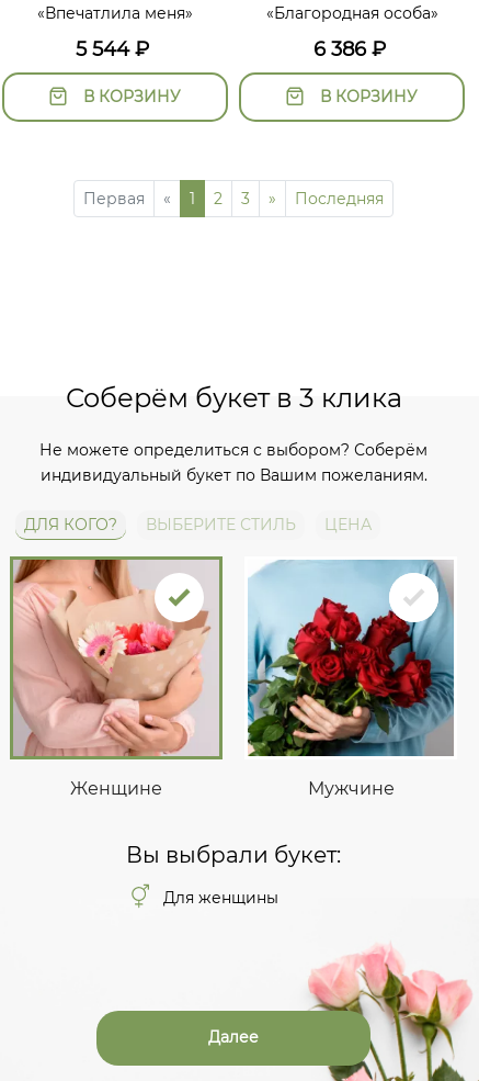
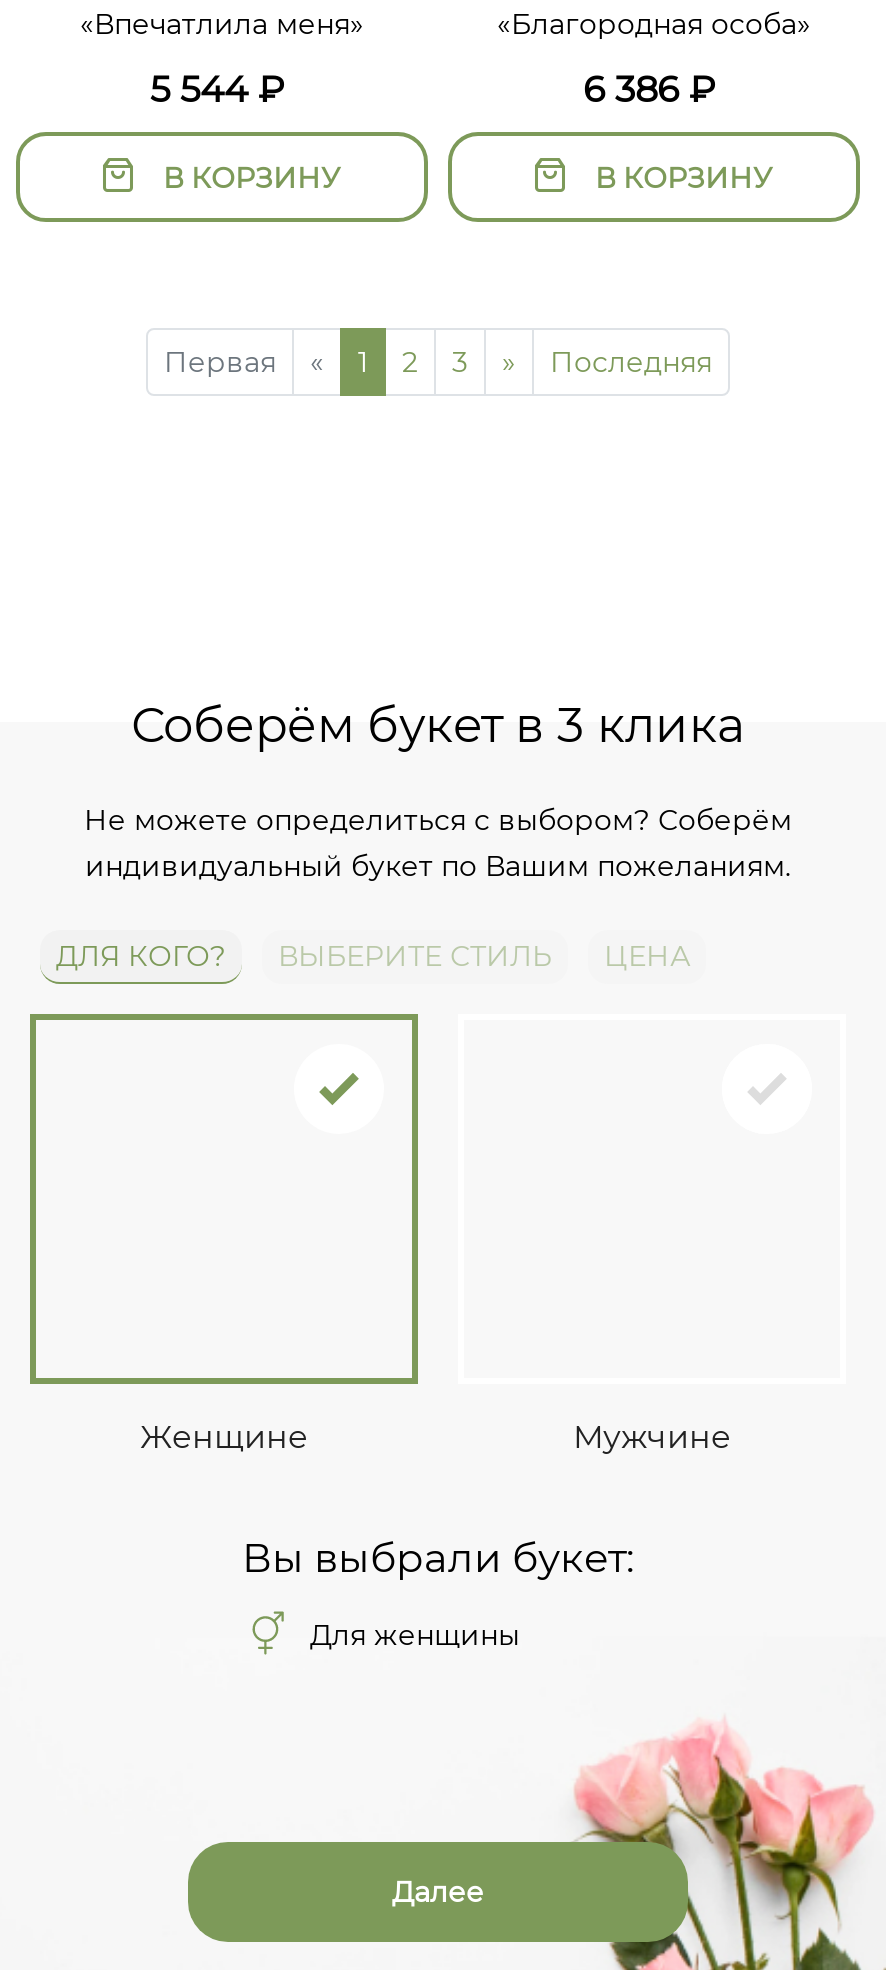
[13,559,217,757] [image] -> none
[247,559,455,757] [image] -> none

